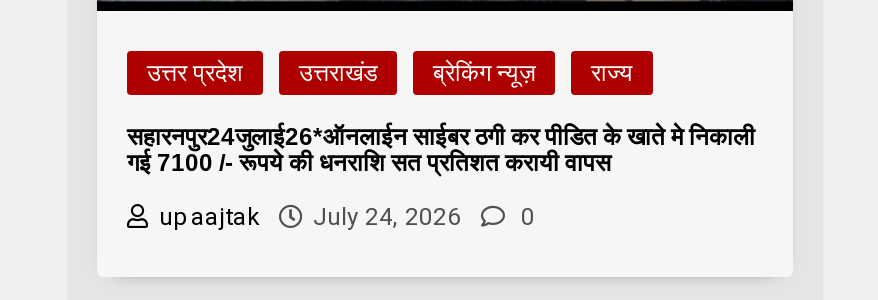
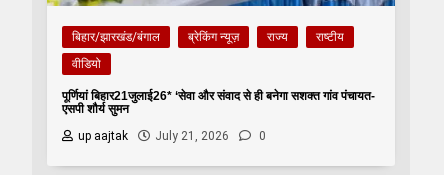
[147,60,377,88] उत्तर प्रदेश | उत्तराखंड -> [72,30,160,44] बिहार/झारखंड/बंगाल
[127,124,755,178] सहारनपुर24जुलाई26*ऑनलाईन साईबर ठगी कर पीडित के खाते मे निकाली | गई 7100 /- रूपये की धनराशि सत प्रतिशत करायी वापस -> [62,30,375,116] राष्टीय | वीडियो | पूर्णियां बिहार21जुलाई26* ‘सेवा और संवाद से ही बनेगा सशक्त गांव पंचायत- | एसपी शौर्य सुमन
[159,204,535,232] up aajtak July 24, 2026 0 -> [78,129,266,143] up aajtak July 21, 2026 0

